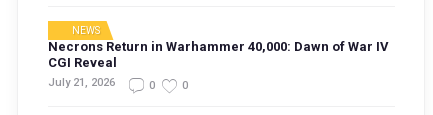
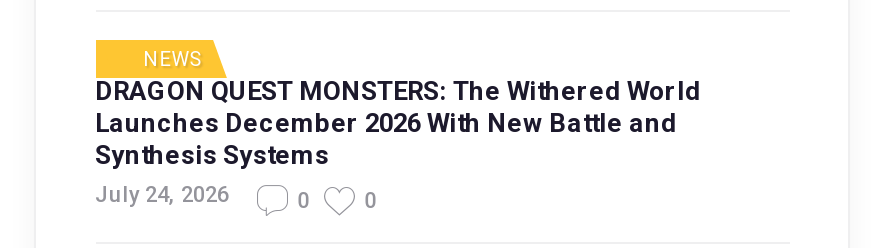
[47,39,388,89] Necrons Return in Warhammer 40,000: Dawn of War IV | CGI Reveal | July 21, 2026 -> [95,76,701,208] DRAGON QUEST MONSTERS: The Withered World | Launches December 2026 With New Battle and | Synthesis Systems | July 24, 2026

